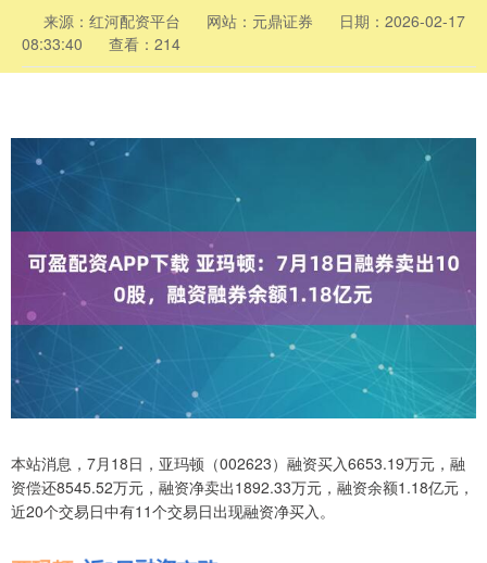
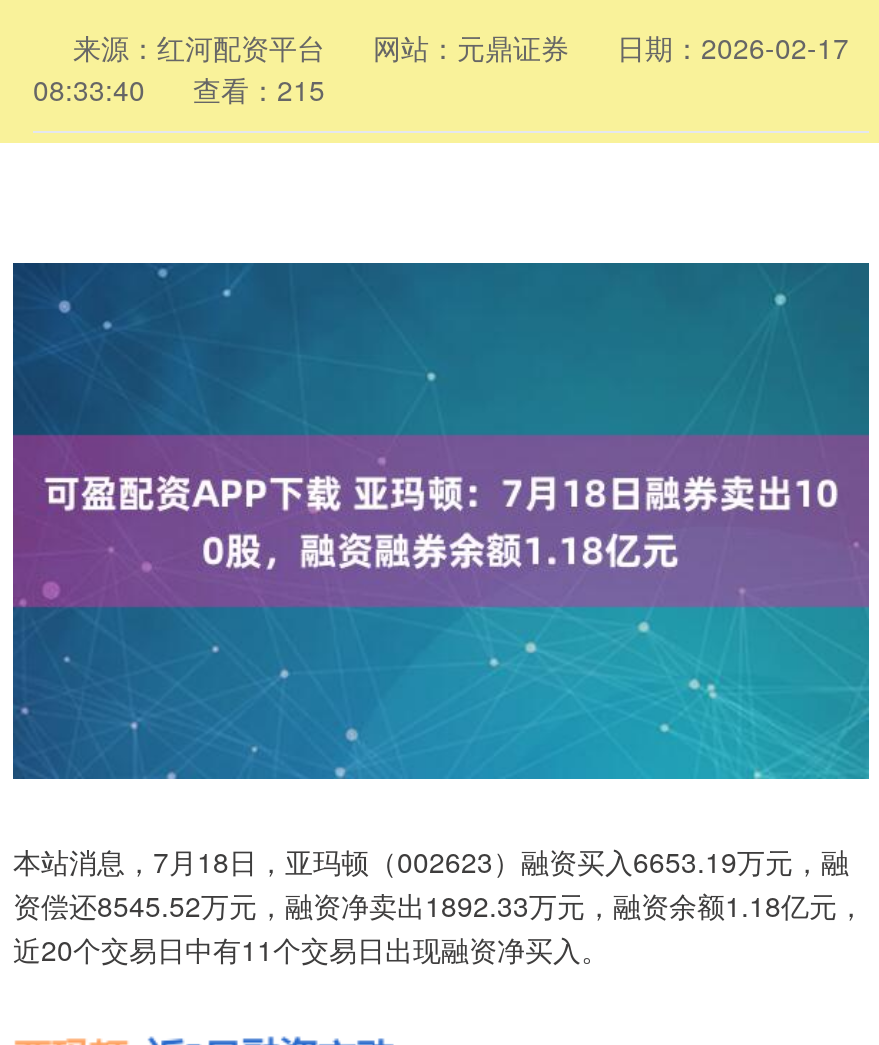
[22,33,180,54] 08:33:40 查看：214 -> [33,69,325,109] 08:33:40 查看：215

